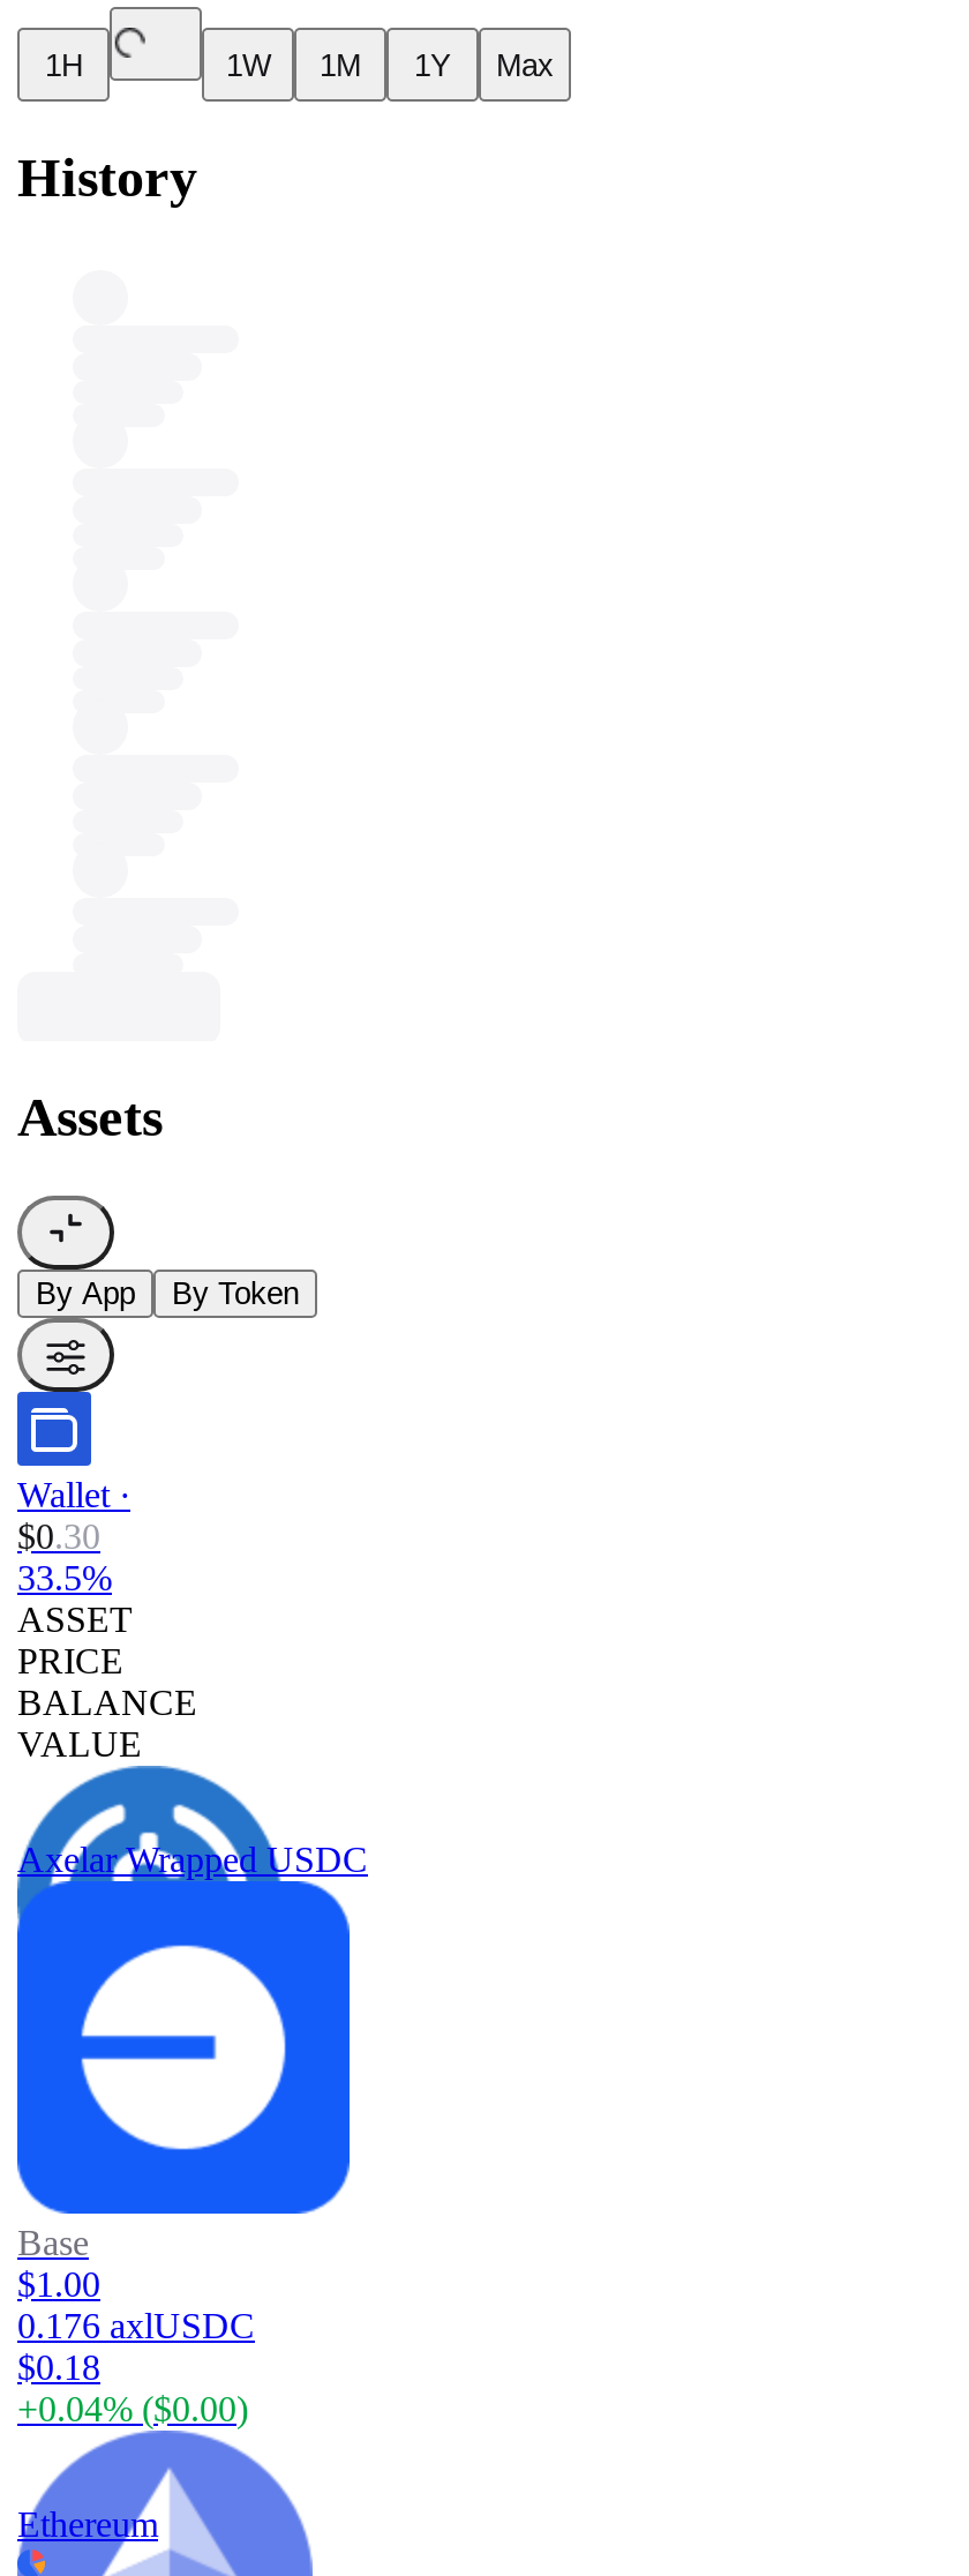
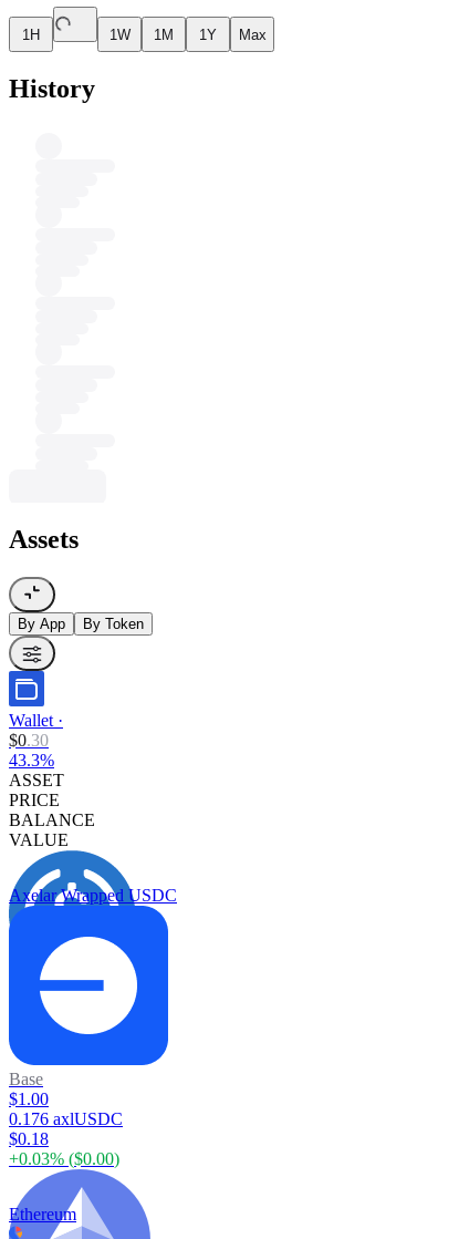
[17,1557,112,1597] 33.5% -> [9,750,54,769] 43.3%
[17,2388,248,2428] +0.04% ($0.00) -> [9,1149,119,1168] +0.03% ($0.00)

